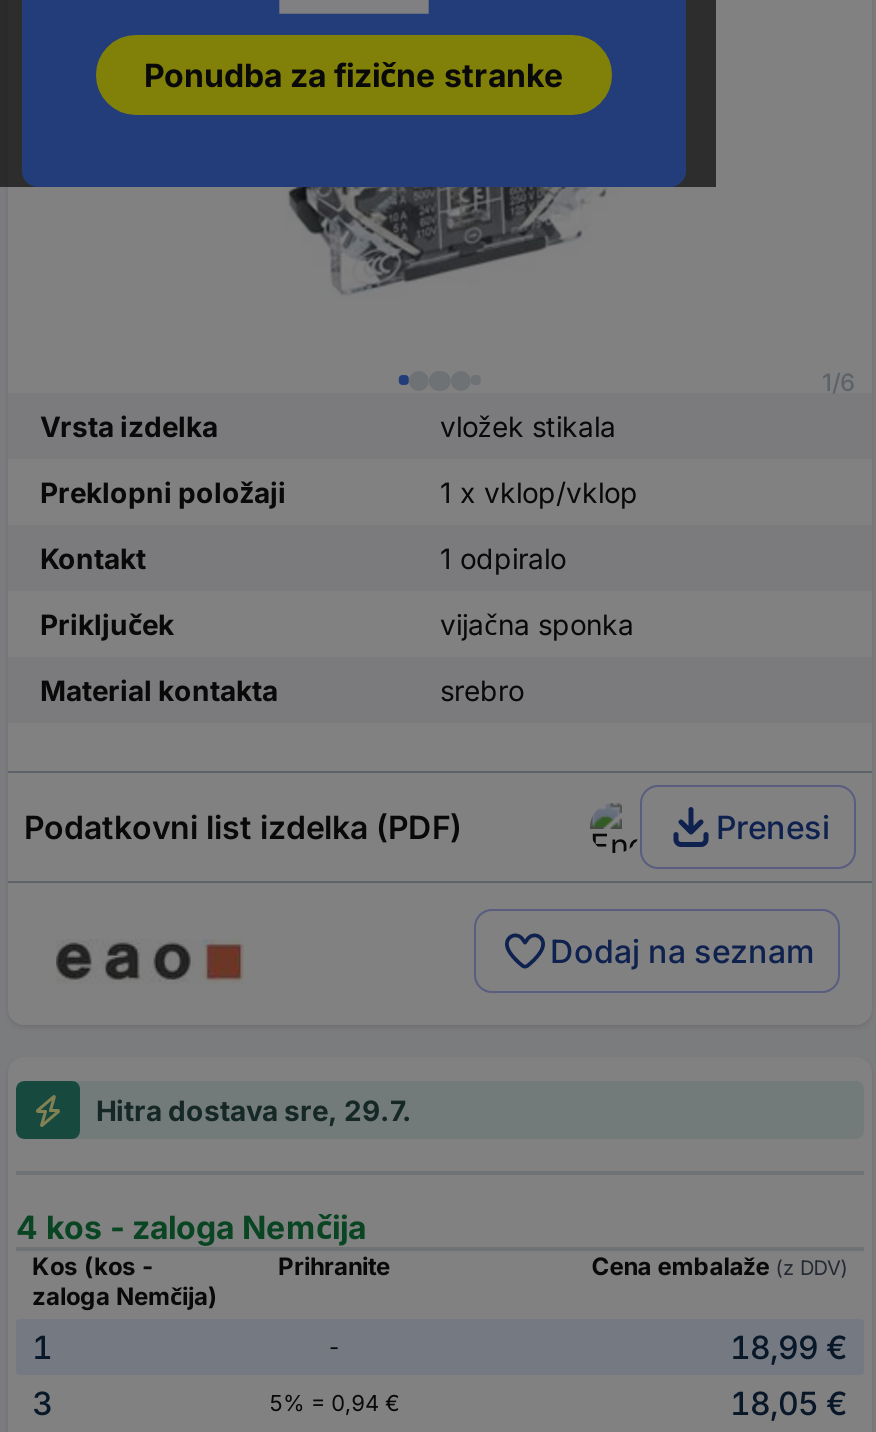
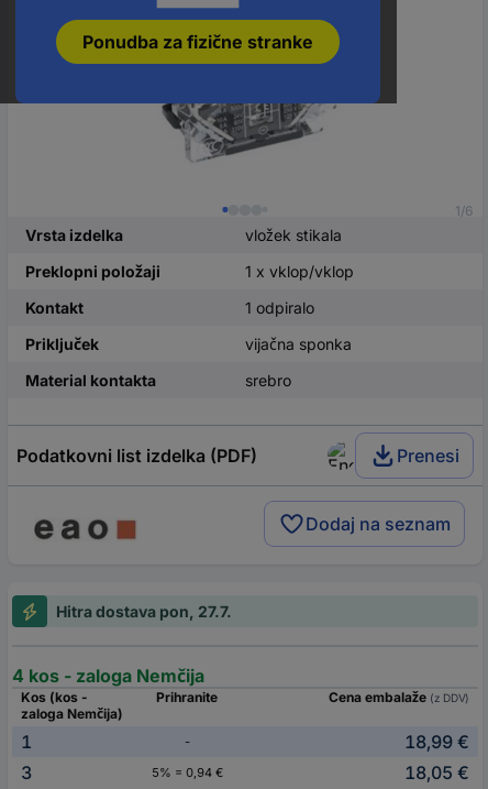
[96,1093,412,1127] Hitra dostava sre, 29.7. -> [56,602,232,621] Hitra dostava pon, 27.7.

